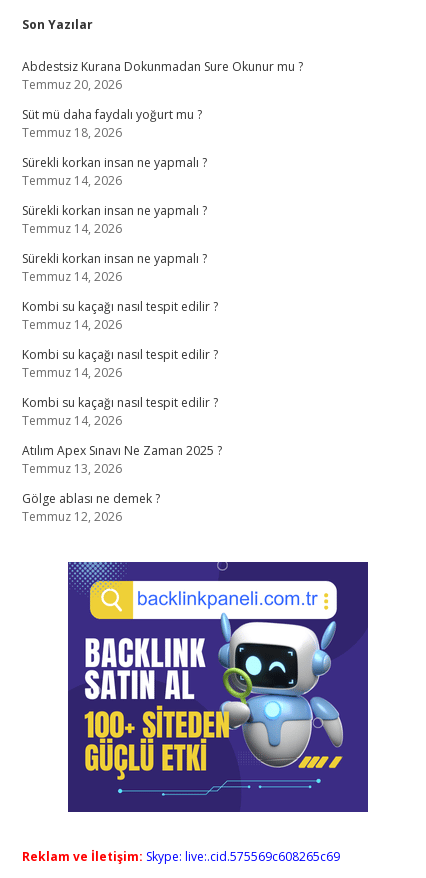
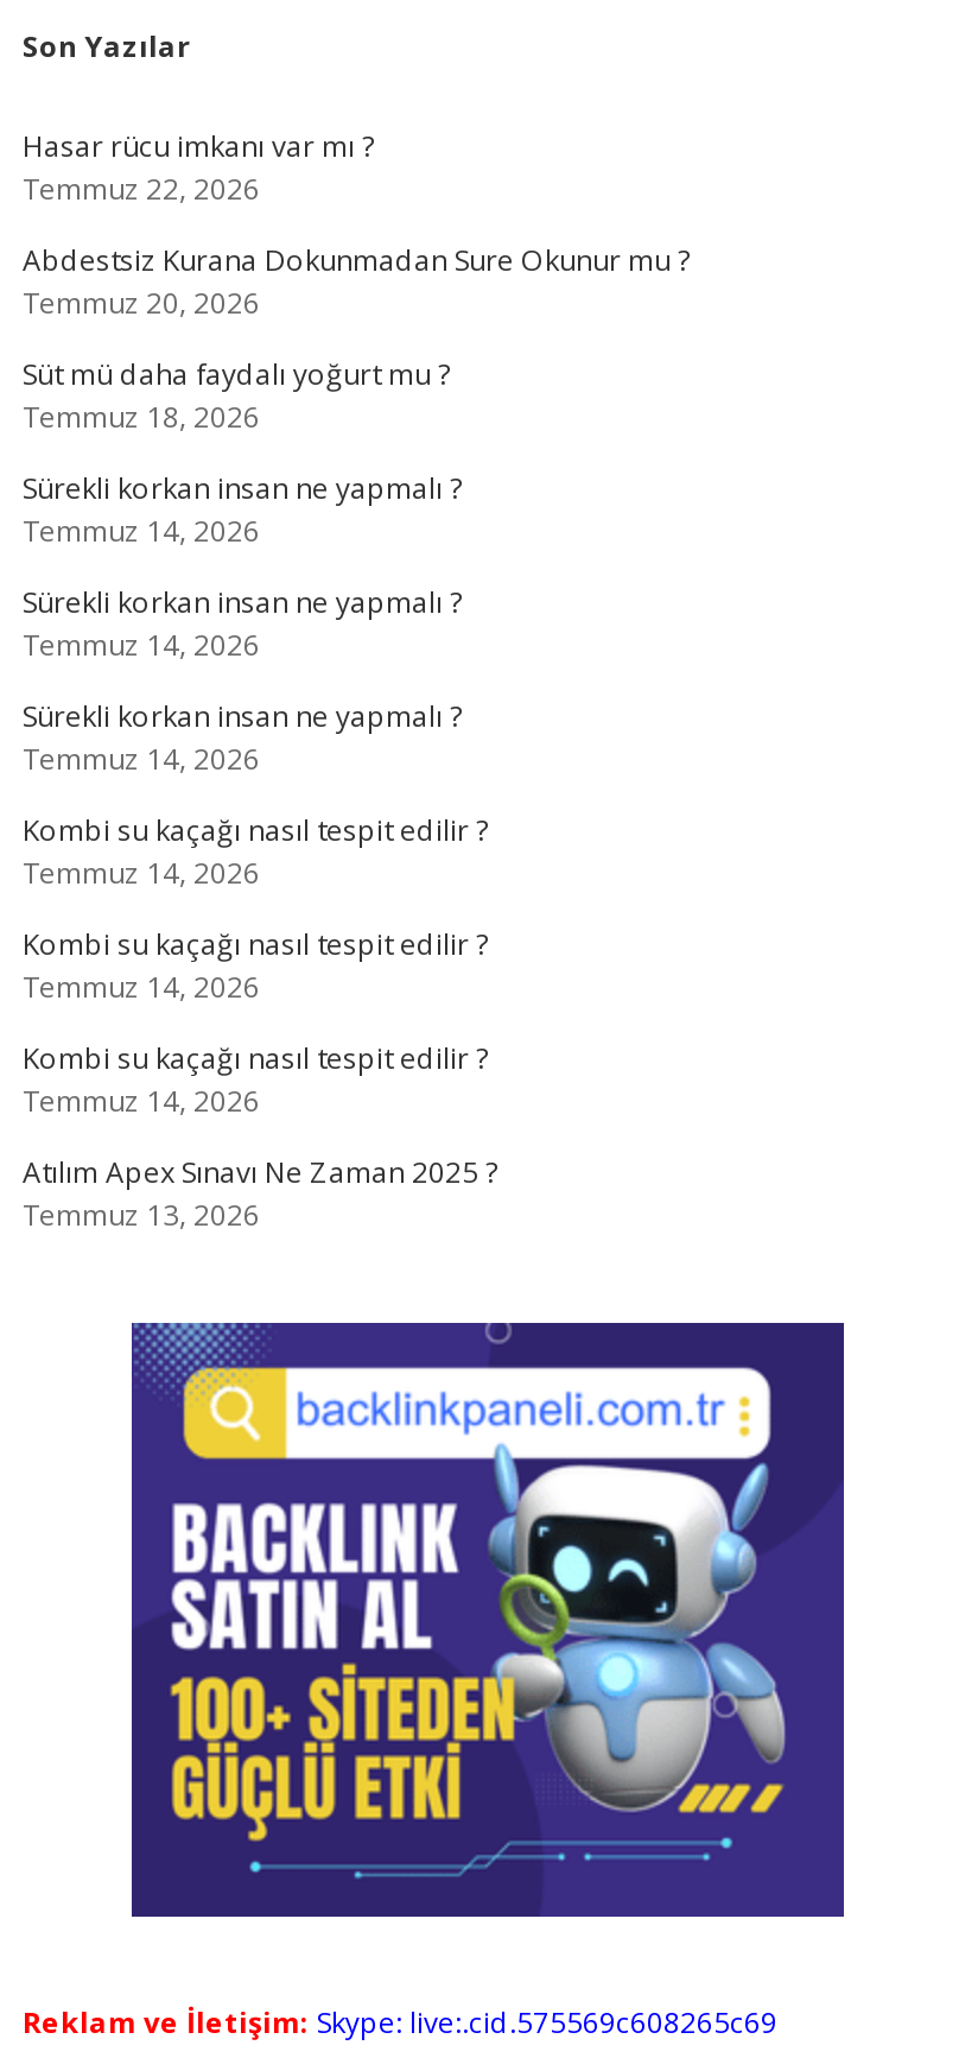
none -> [23,126,374,209] Hasar rücu imkanı var mı ? | Temmuz 22, 2026
moved [22,58,303,477] -> [23,240,690,1235]: Abdestsiz Kurana Dokunmadan Sure Okunur mu ? | Temmuz 20, 2026 | Süt mü daha faydalı yoğurt mu ? | ... | Atılım Apex Sınavı Ne Zaman 2025 ? | Temmuz 13, 2026
[22,490,160,525] Gölge ablası ne demek ? | Temmuz 12, 2026 -> none

